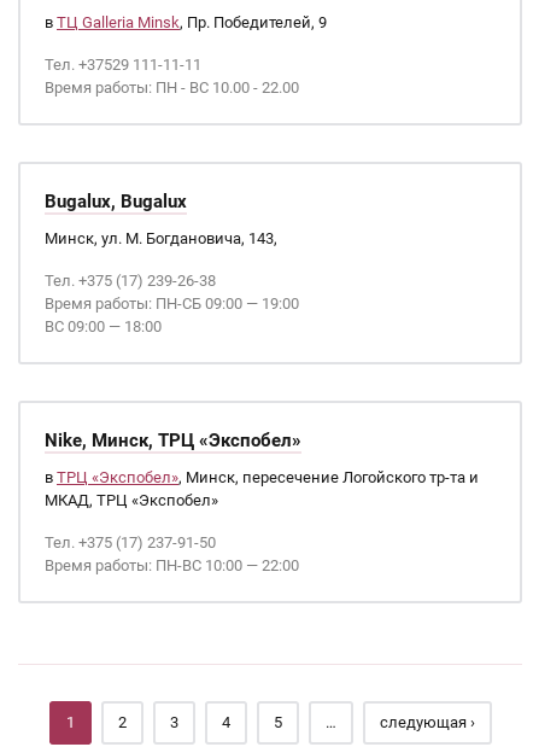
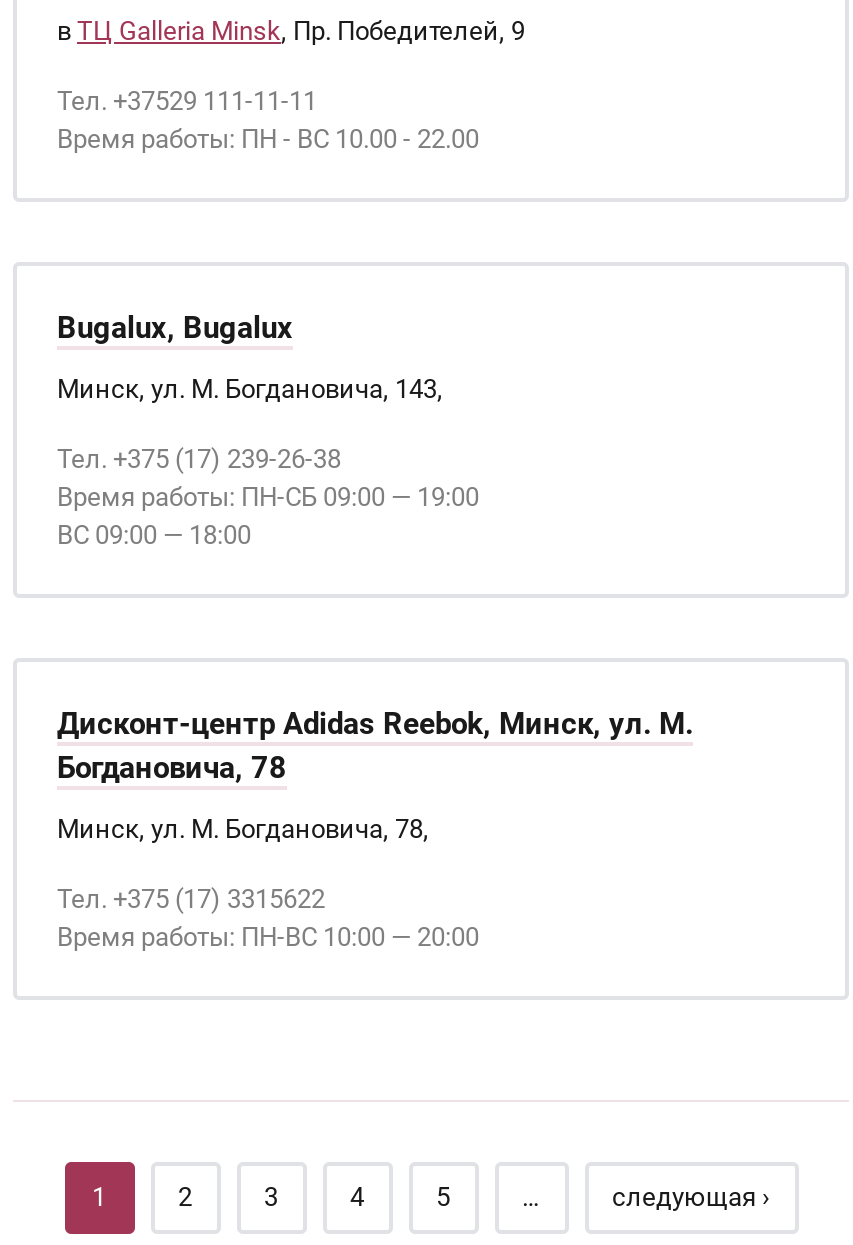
[45,430,301,451] Nike, Минск, ТРЦ «Экспобел» -> [57,706,693,786] Дисконт-центр Adidas Reebok, Минск, ул. М. | Богдановича, 78
[45,468,479,509] в ТРЦ «Экспобел», Минск, пересечение Логойского тр-та и | МКАД, ТРЦ «Экспобел» -> [57,814,429,844] Минск, ул. М. Богдановича, 78,
[45,533,299,574] Тел. +375 (17) 237-91-50 | Время работы: ПН-ВС 10:00 — 22:00 -> [57,884,479,952] Тел. +375 (17) 3315622 | Время работы: ПН-ВС 10:00 — 20:00

